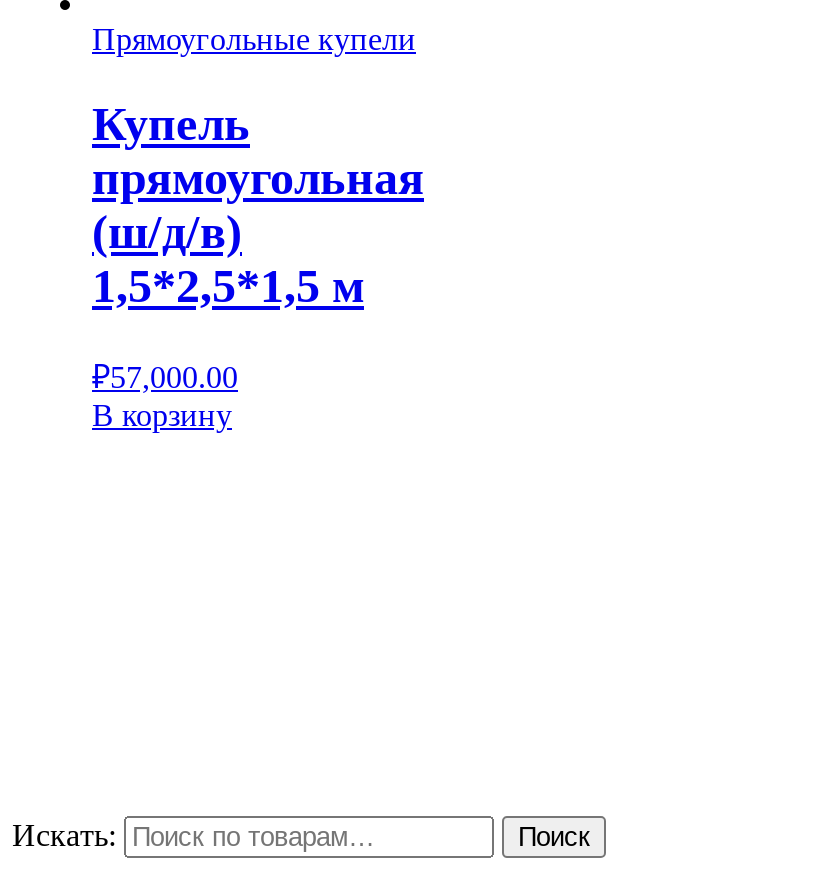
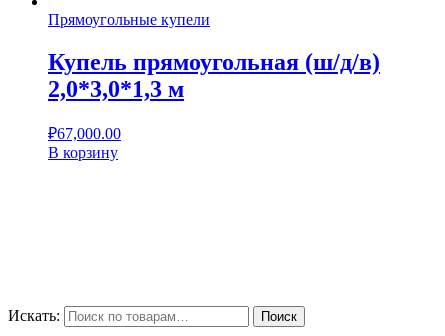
[92,97,424,311] Купель | прямоугольная | (ш/д/в) | 1,5*2,5*1,5 м -> [48,49,380,102] Купель прямоугольная (ш/д/в) | 2,0*3,0*1,3 м
[92,359,238,393] ₽57,000.00 -> [48,125,121,142] ₽67,000.00

